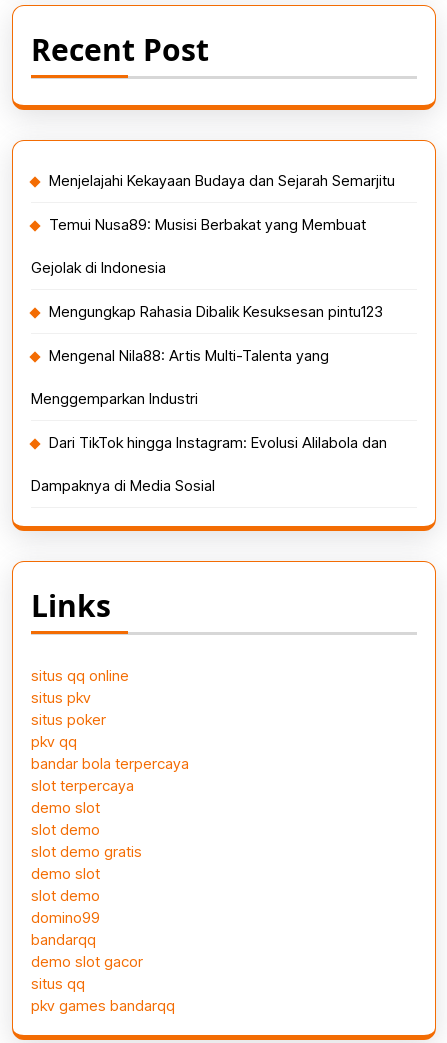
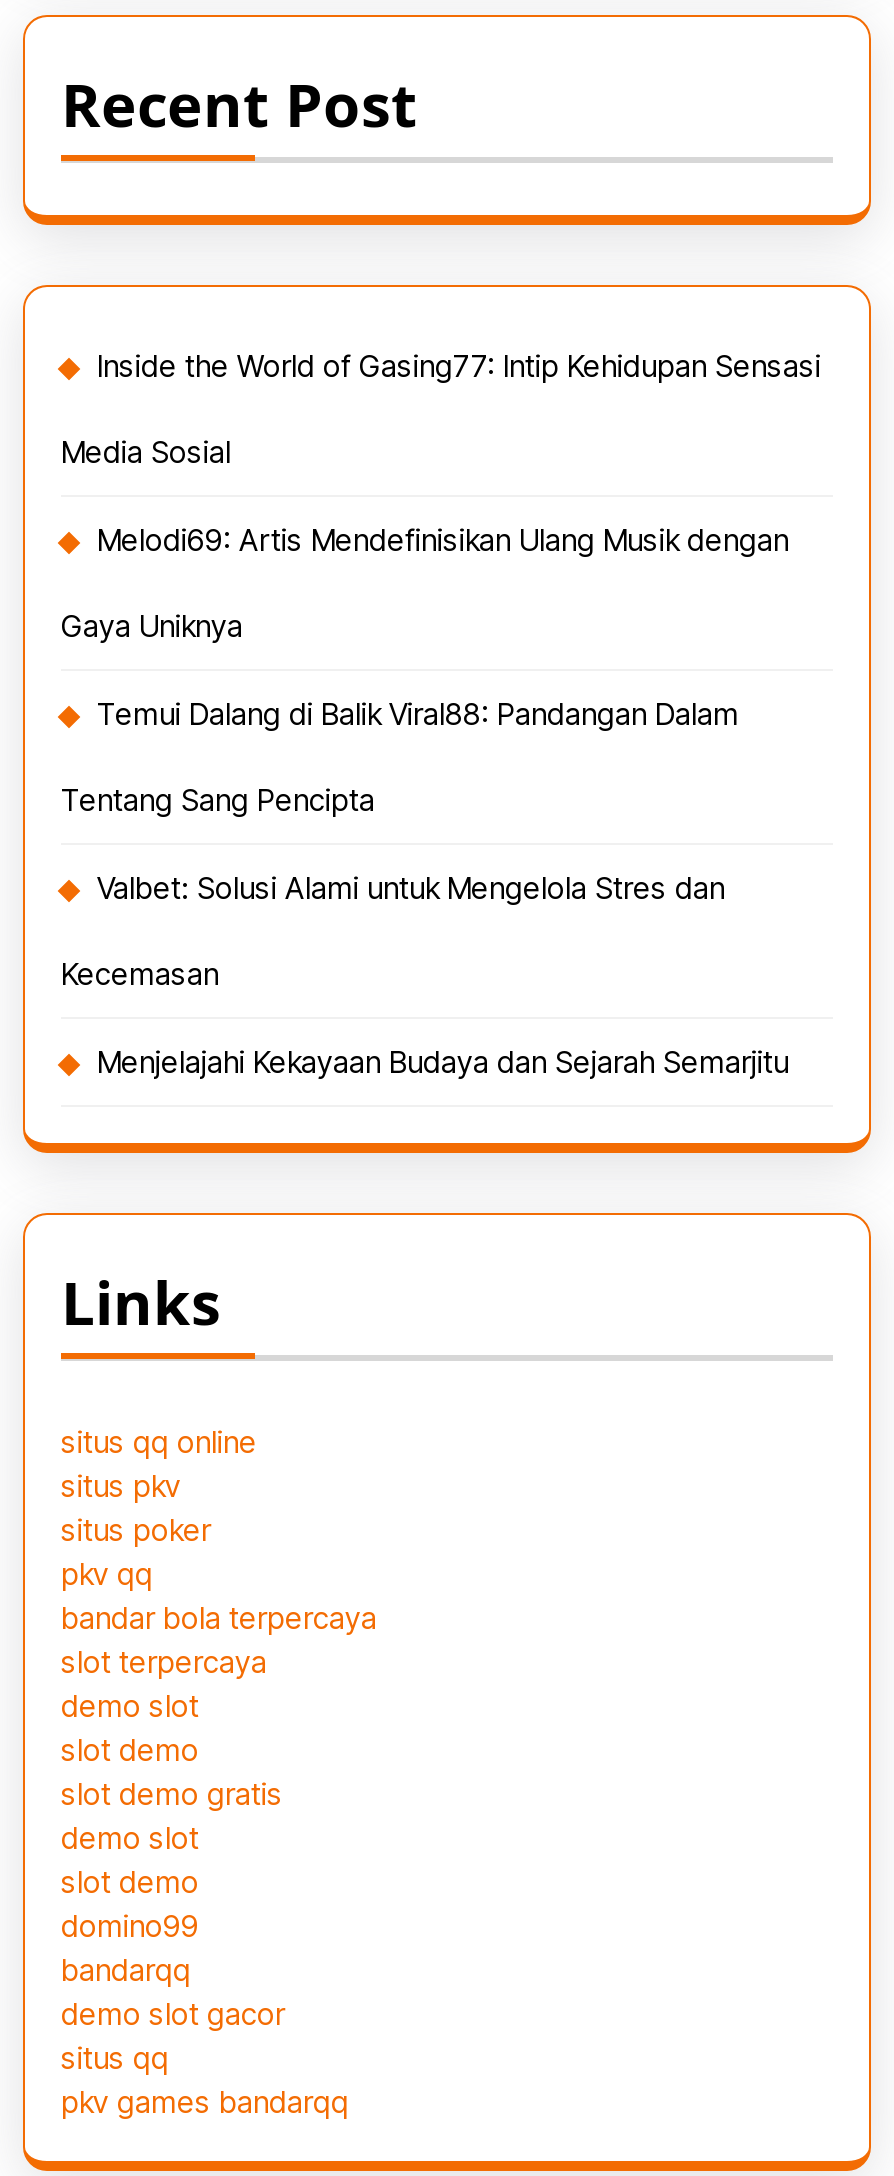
none -> [61,347,821,993] Inside the World of Gasing77: Intip Kehidupan Sensasi | Media Sosial | Melodi69: Artis Mendefinisikan Ulang Musik dengan | Gaya Uniknya | Temui Dalang di Balik Viral88: Pandangan Dalam | Tentang Sang Pencipta | Valbet: Solusi Alami untuk Mengelola Stres dan | Kecemasan
moved [49,171,395,190] -> [97,1043,789,1081]: Menjelajahi Kekayaan Budaya dan Sejarah Semarjitu
[31,215,387,495] Temui Nusa89: Musisi Berbakat yang Membuat | Gejolak di Indonesia | Mengungkap Rahasia Dibalik Kesuksesan pintu123 | Mengenal Nila88: Artis Multi-Talenta yang | Menggemparkan Industri | Dari TikTok hingga Instagram: Evolusi Alilabola dan | Dampaknya di Media Sosial -> none

